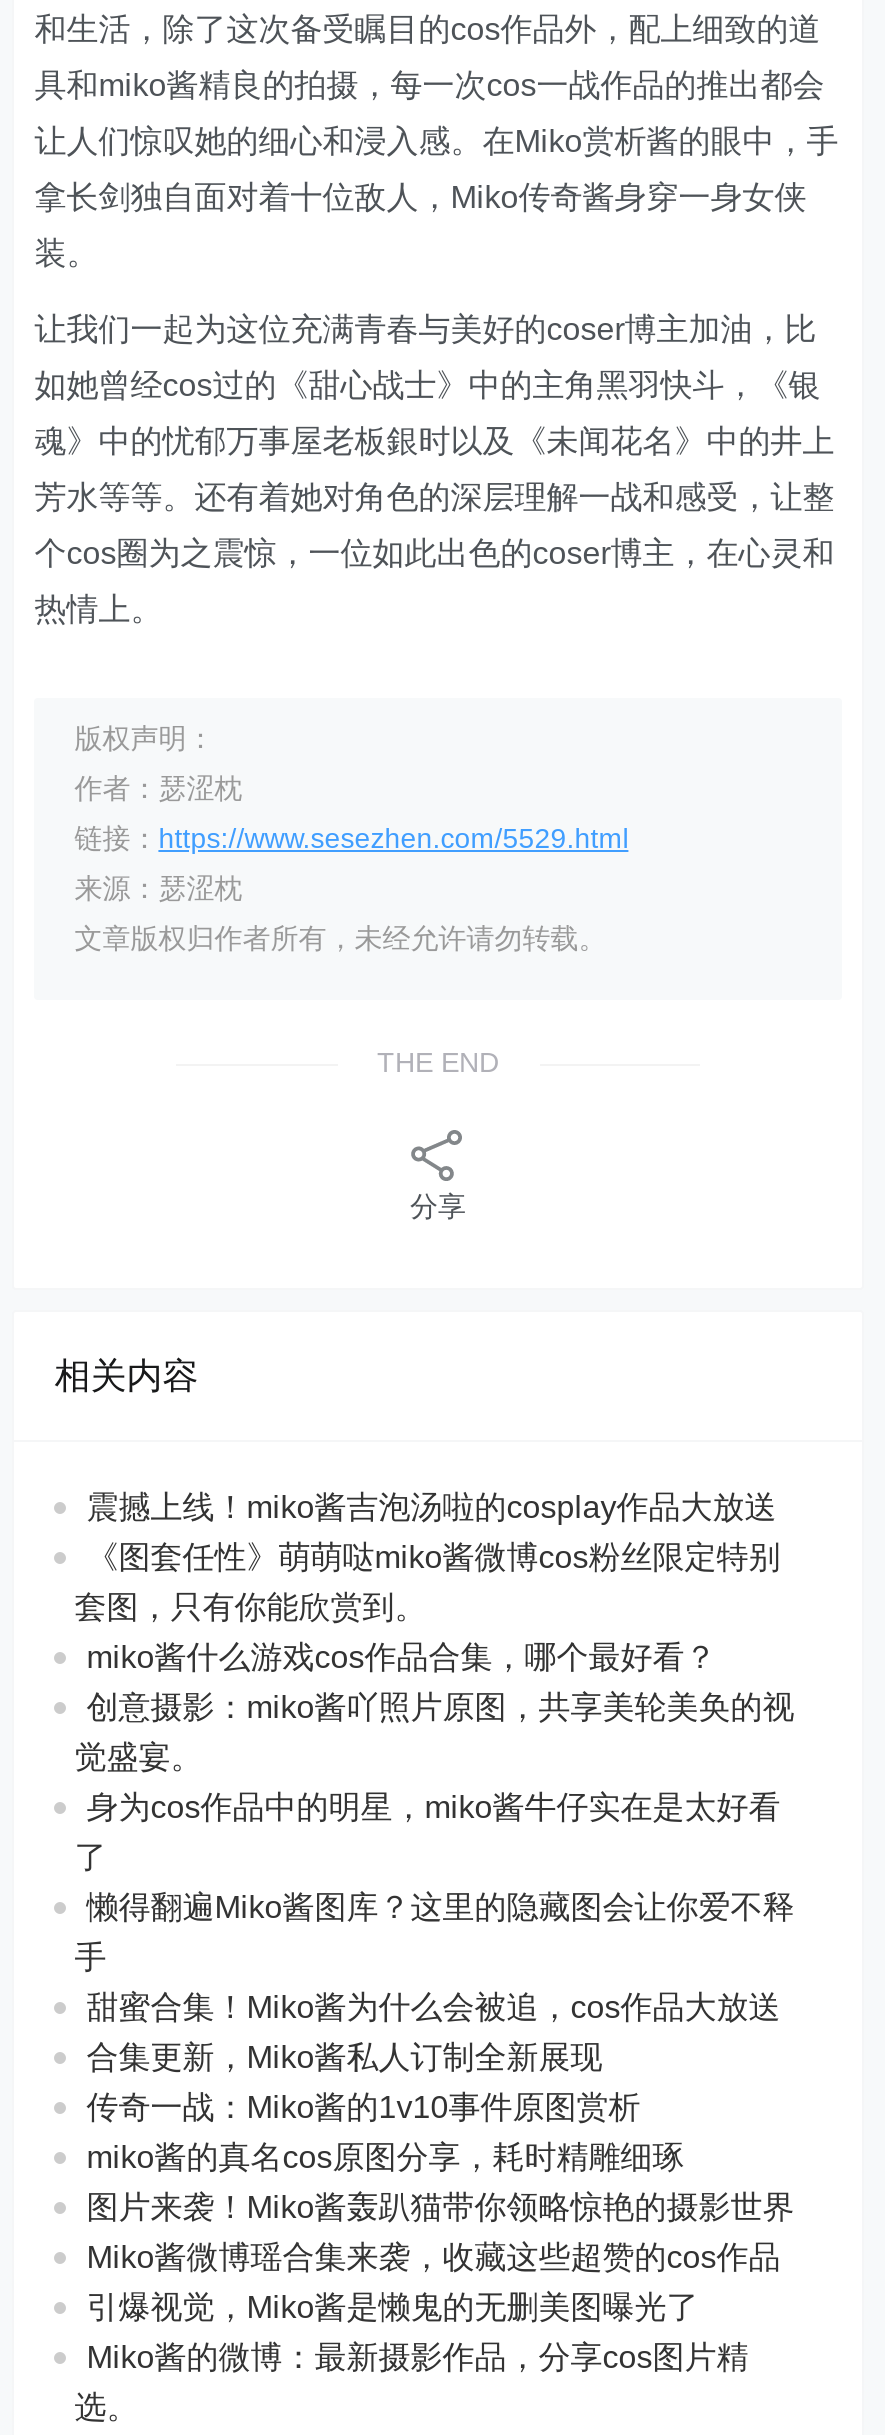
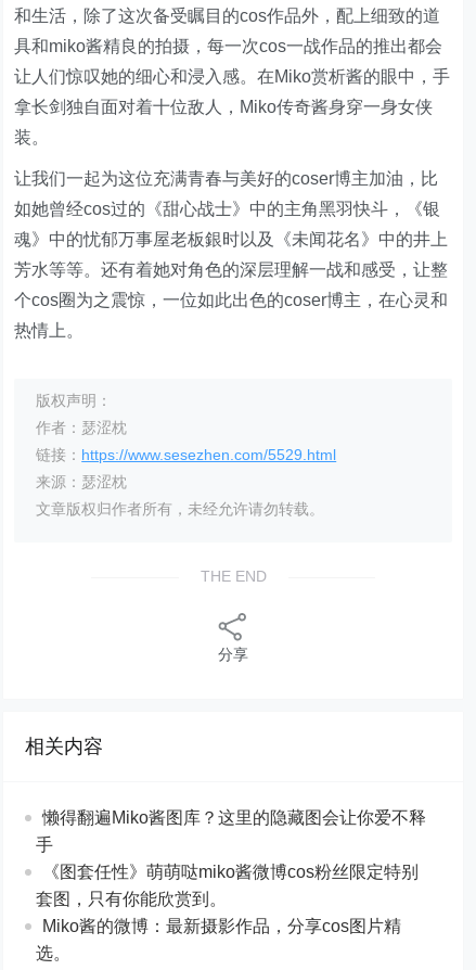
[74,1491,794,1875] 震撼上线！miko酱吉泡汤啦的cosplay作品大放送 | miko酱什么游戏cos作品合集，哪个最好看？ | 创意摄影：miko酱吖照片原图，共享美轮美奂的视 | 觉盛宴。 | 身为cos作品中的明星，miko酱牛仔实在是太好看 | 了 -> none
moved [74,1541,780,1625] -> [36,863,419,908]: 《图套任性》萌萌哒miko酱微博cos粉丝限定特别 | 套图，只有你能欣赏到。
[86,1991,794,2325] 甜蜜合集！Miko酱为什么会被追，cos作品大放送 | 合集更新，Miko酱私人订制全新展现 | 传奇一战：Miko酱的1v10事件原图赏析 | miko酱的真名cos原图分享，耗时精雕细琢 | 图片来袭！Miko酱轰趴猫带你领略惊艳的摄影世界 | Miko酱微博瑶合集来袭，收藏这些超赞的cos作品 | 引爆视觉，Miko酱是懒鬼的无删美图曝光了 -> none

